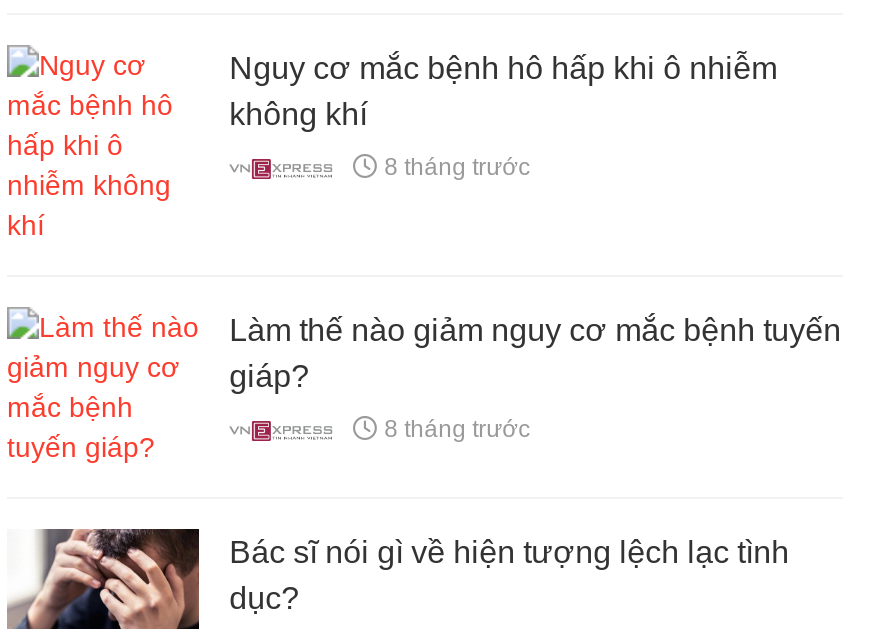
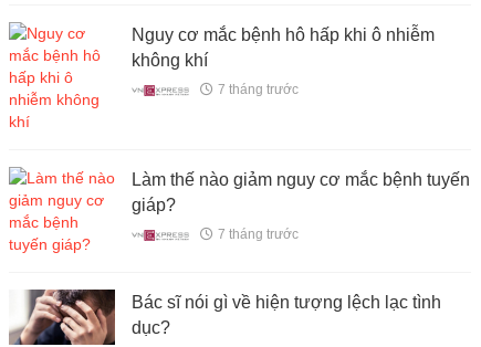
[384,154,530,182] 8 tháng trước -> [217,82,298,98] 7 tháng trước
[384,416,530,444] 8 tháng trước -> [217,227,298,243] 7 tháng trước

